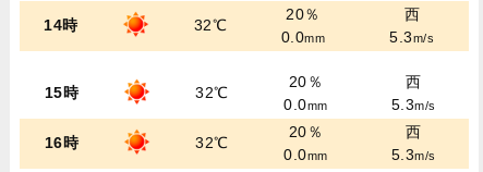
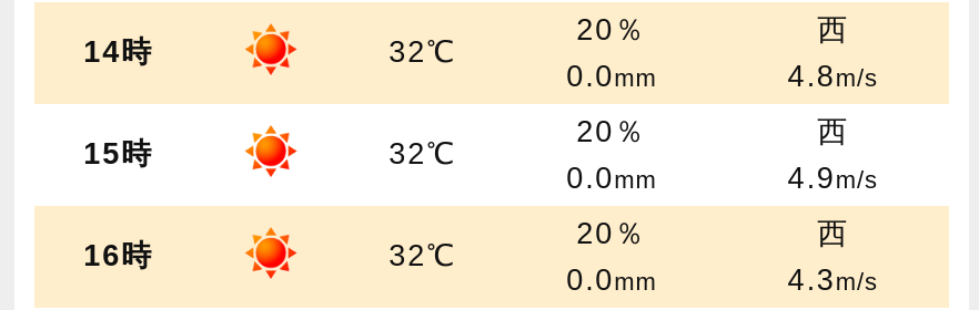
[390,29,434,46] 5.3m/s -> [788,60,879,93] 4.8m/s
[391,97,436,113] 5.3m/s -> [788,162,879,195] 4.9m/s
[391,147,436,163] 5.3m/s -> [788,263,879,297] 4.3m/s

